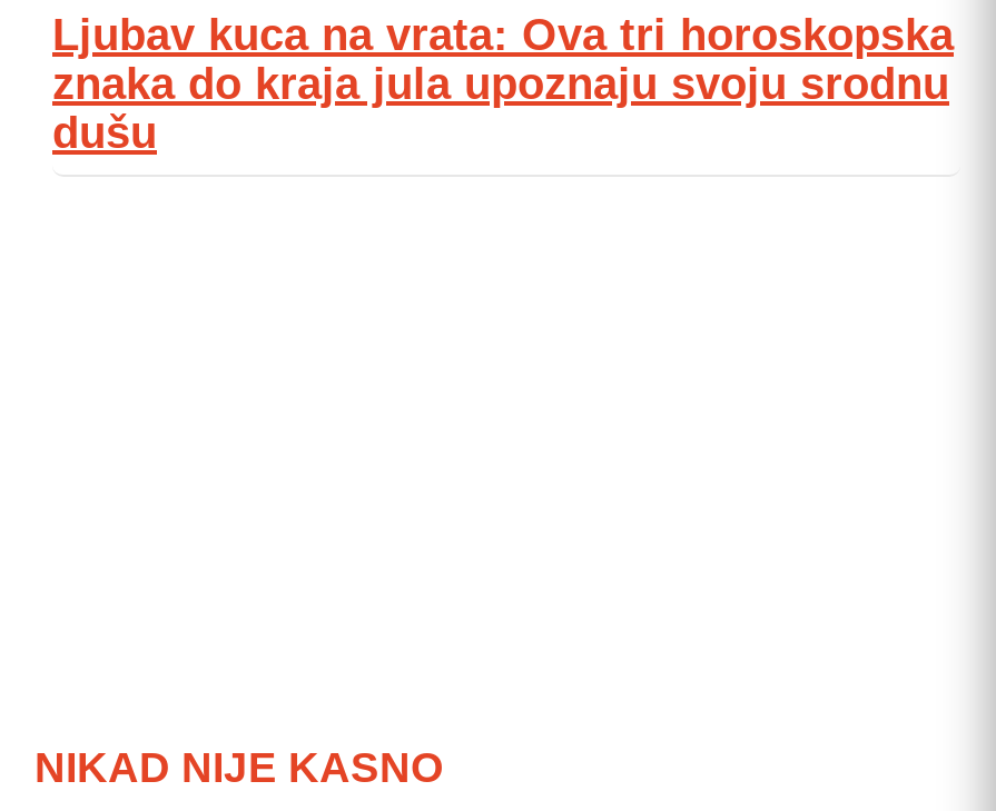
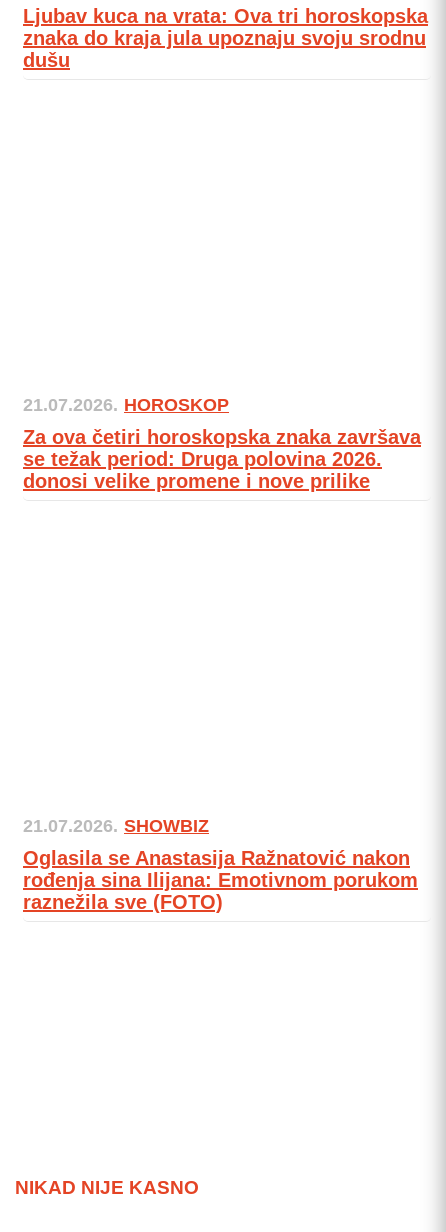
none -> [23,395,421,492] 21.07.2026. HOROSKOP | Za ova četiri horoskopska znaka završava | se težak period: Druga polovina 2026. | donosi velike promene i nove prilike
none -> [23,816,418,913] 21.07.2026. SHOWBIZ | Oglasila se Anastasija Ražnatović nakon | rođenja sina Ilijana: Emotivnom porukom | raznežila sve (FOTO)

